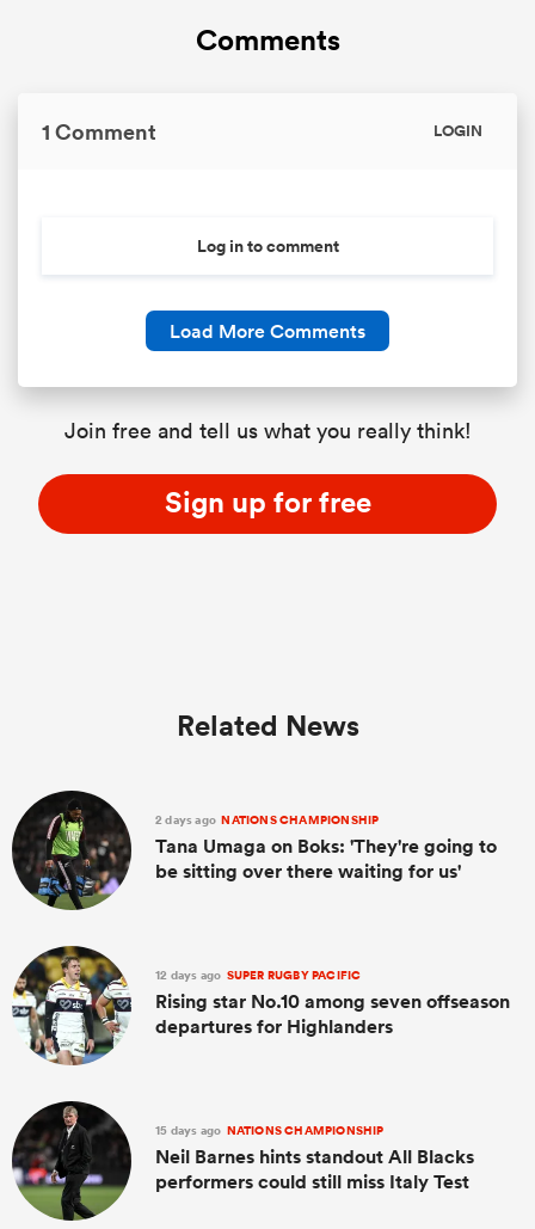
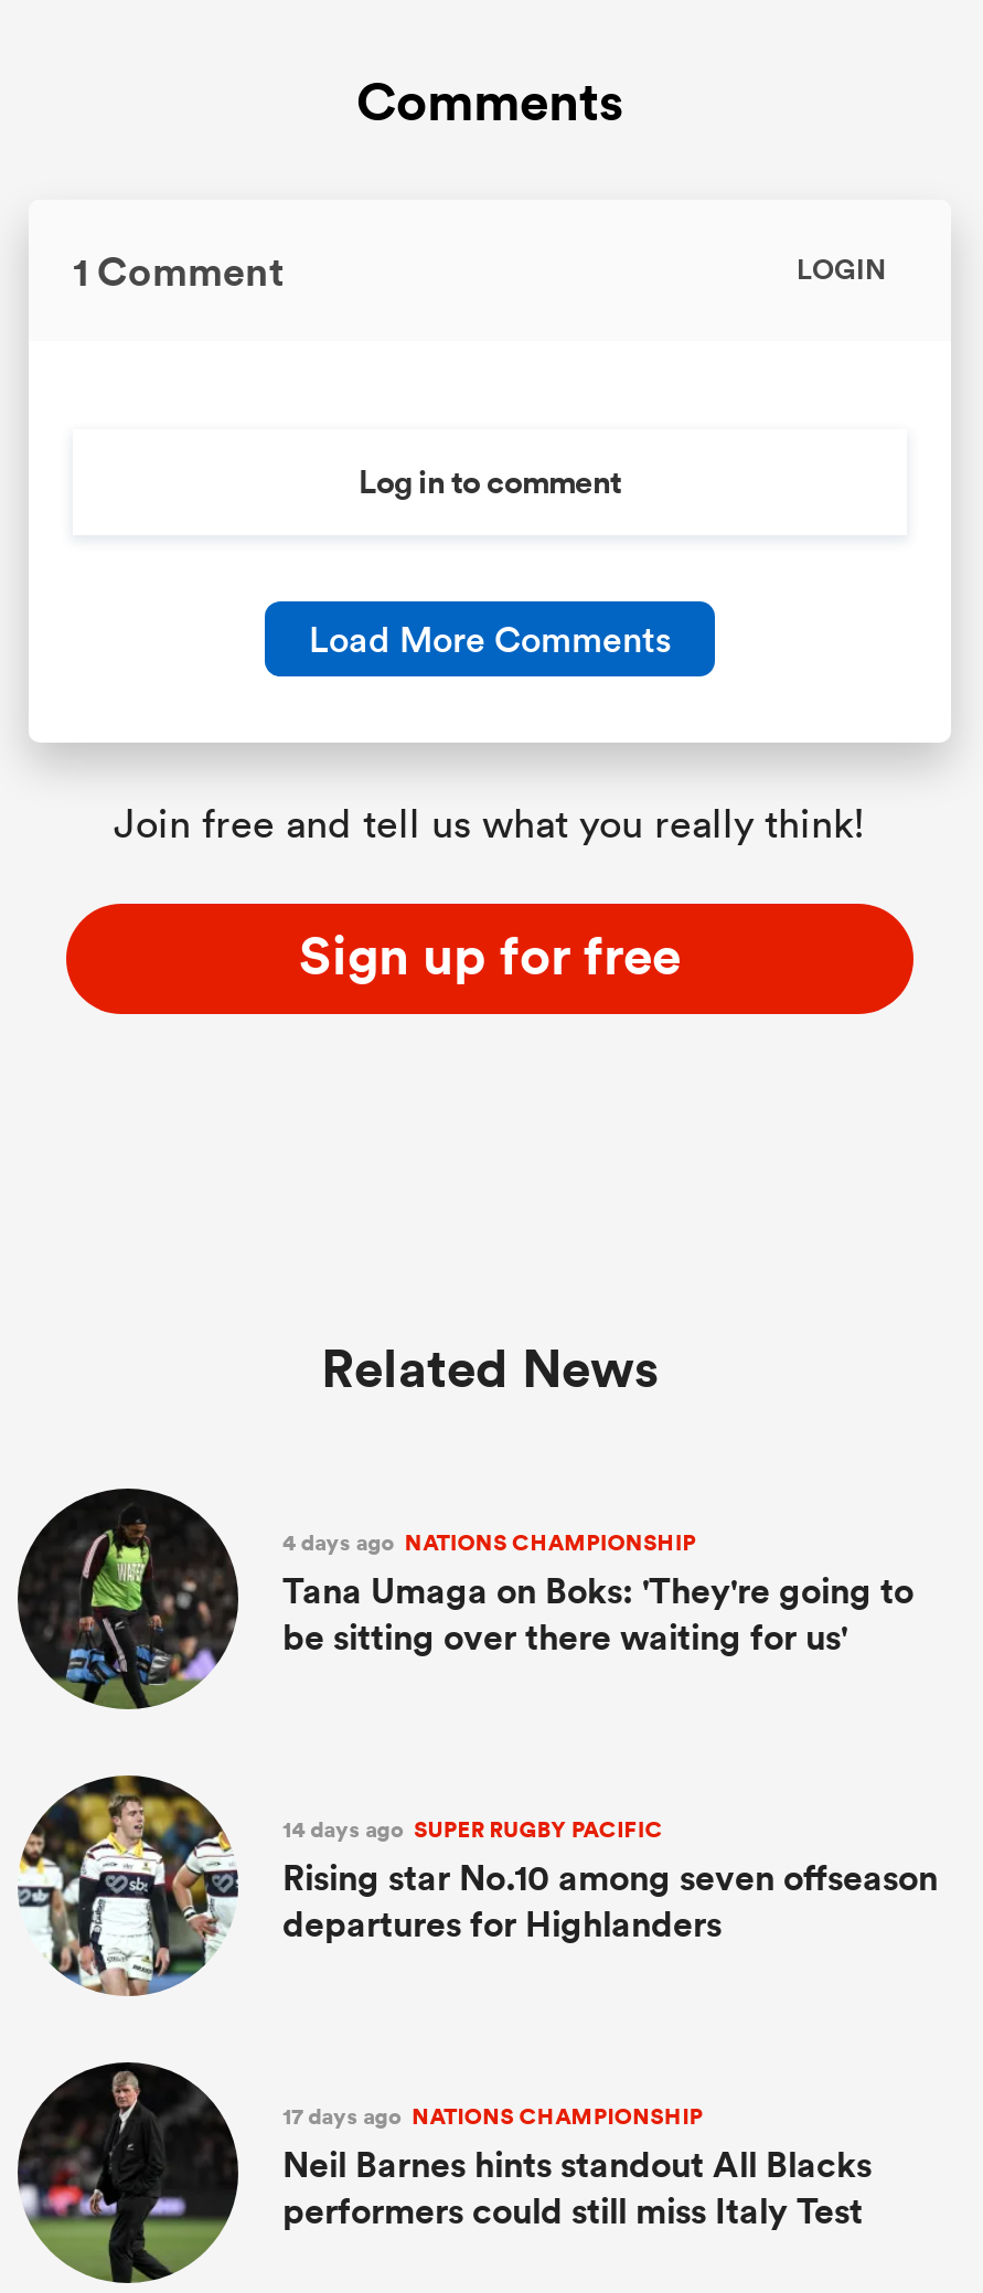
[155,811,379,829] 2 days ago NATIONS CHAMPIONSHIP -> [282,1526,696,1559] 4 days ago NATIONS CHAMPIONSHIP
[155,966,361,984] 12 days ago SUPER RUGBY PACIFIC -> [282,1813,663,1846] 14 days ago SUPER RUGBY PACIFIC
[155,1121,384,1139] 15 days ago NATIONS CHAMPIONSHIP -> [282,2100,703,2133] 17 days ago NATIONS CHAMPIONSHIP

